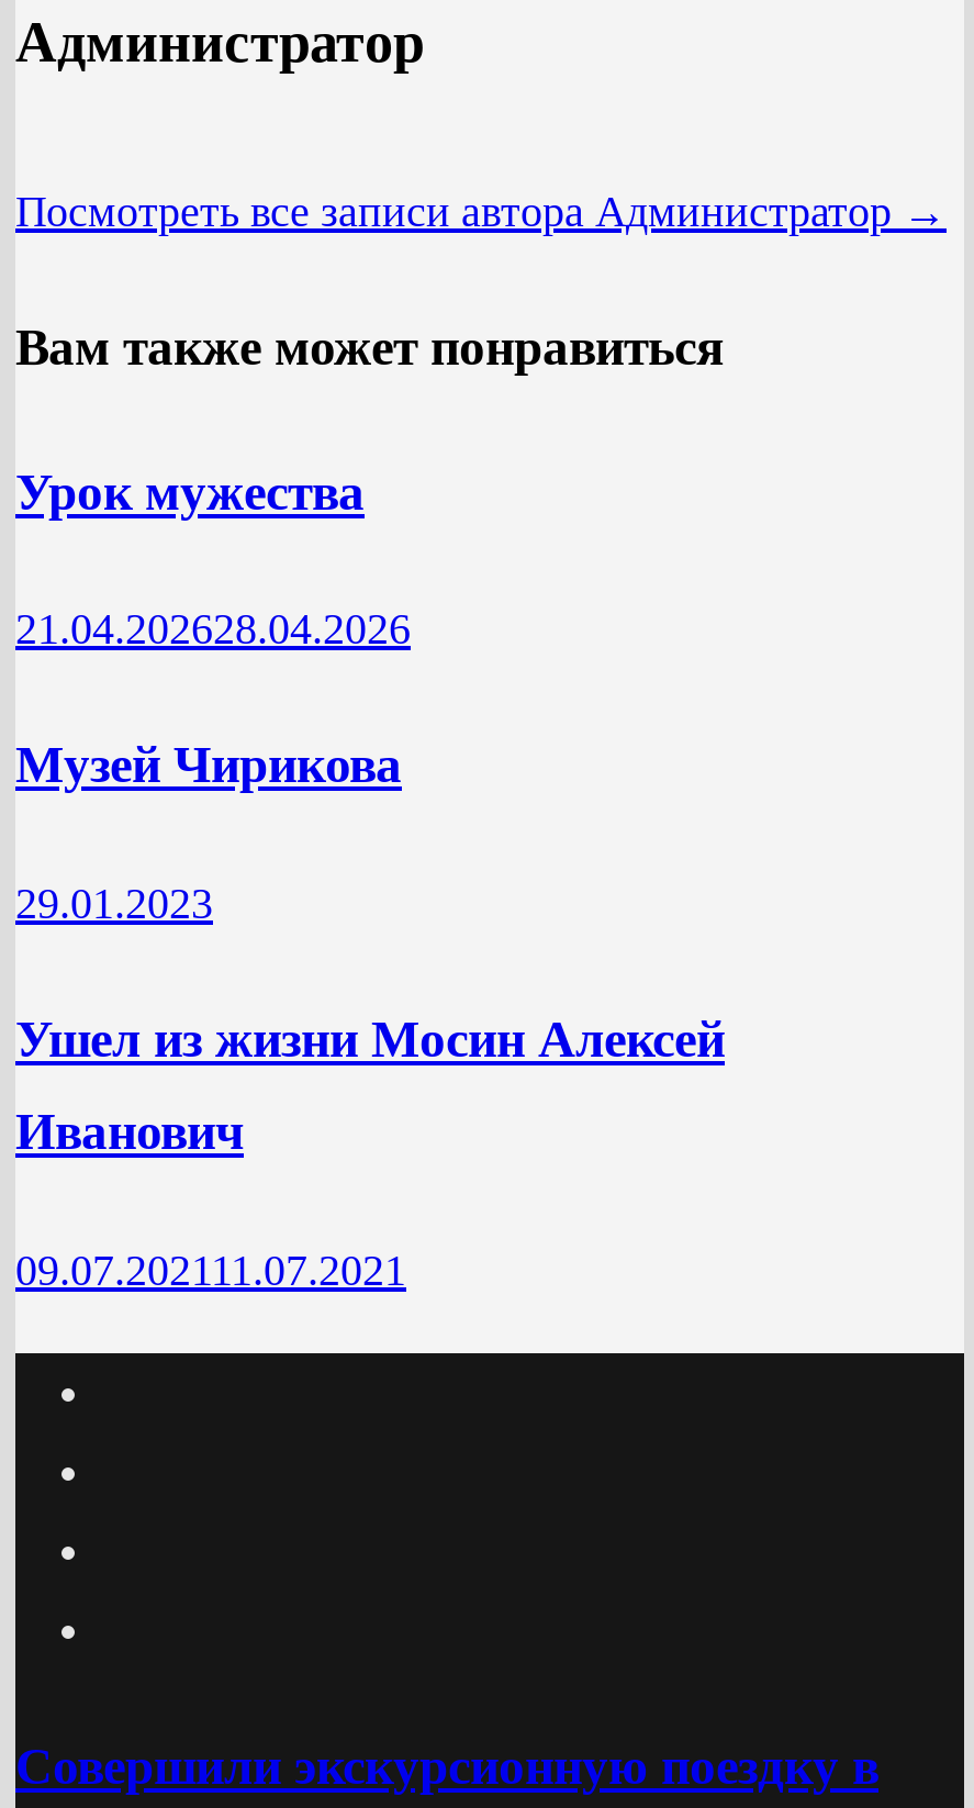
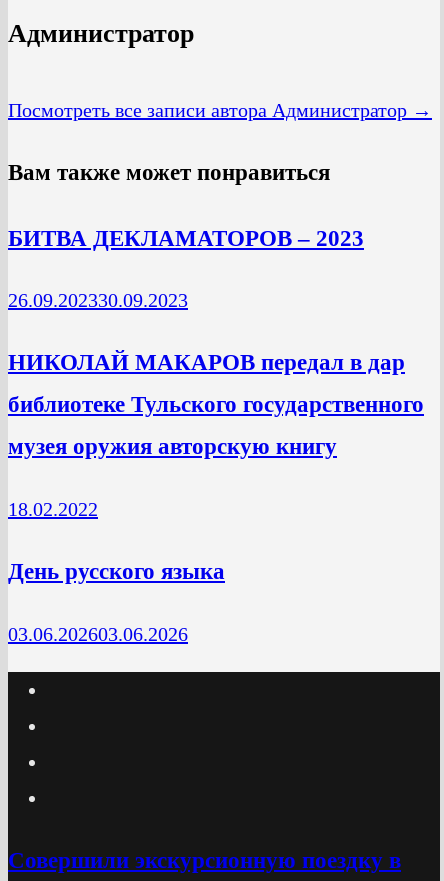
[15,463,725,1293] Урок мужества | 21.04.202628.04.2026 | Музей Чирикова | 29.01.2023 | Ушел из жизни Мосин Алексей | Иванович | 09.07.2021 11.07.2021 -> [8,225,424,644] БИТВА ДЕКЛАМАТОРОВ – 2023 | 26.09.202330.09.2023 | НИКОЛАЙ МАКАРОВ передал в дар | библиотеке Тульского государственного | музея оружия авторскую книгу | 18.02.2022 | День русского языка | 03.06.202603.06.2026

